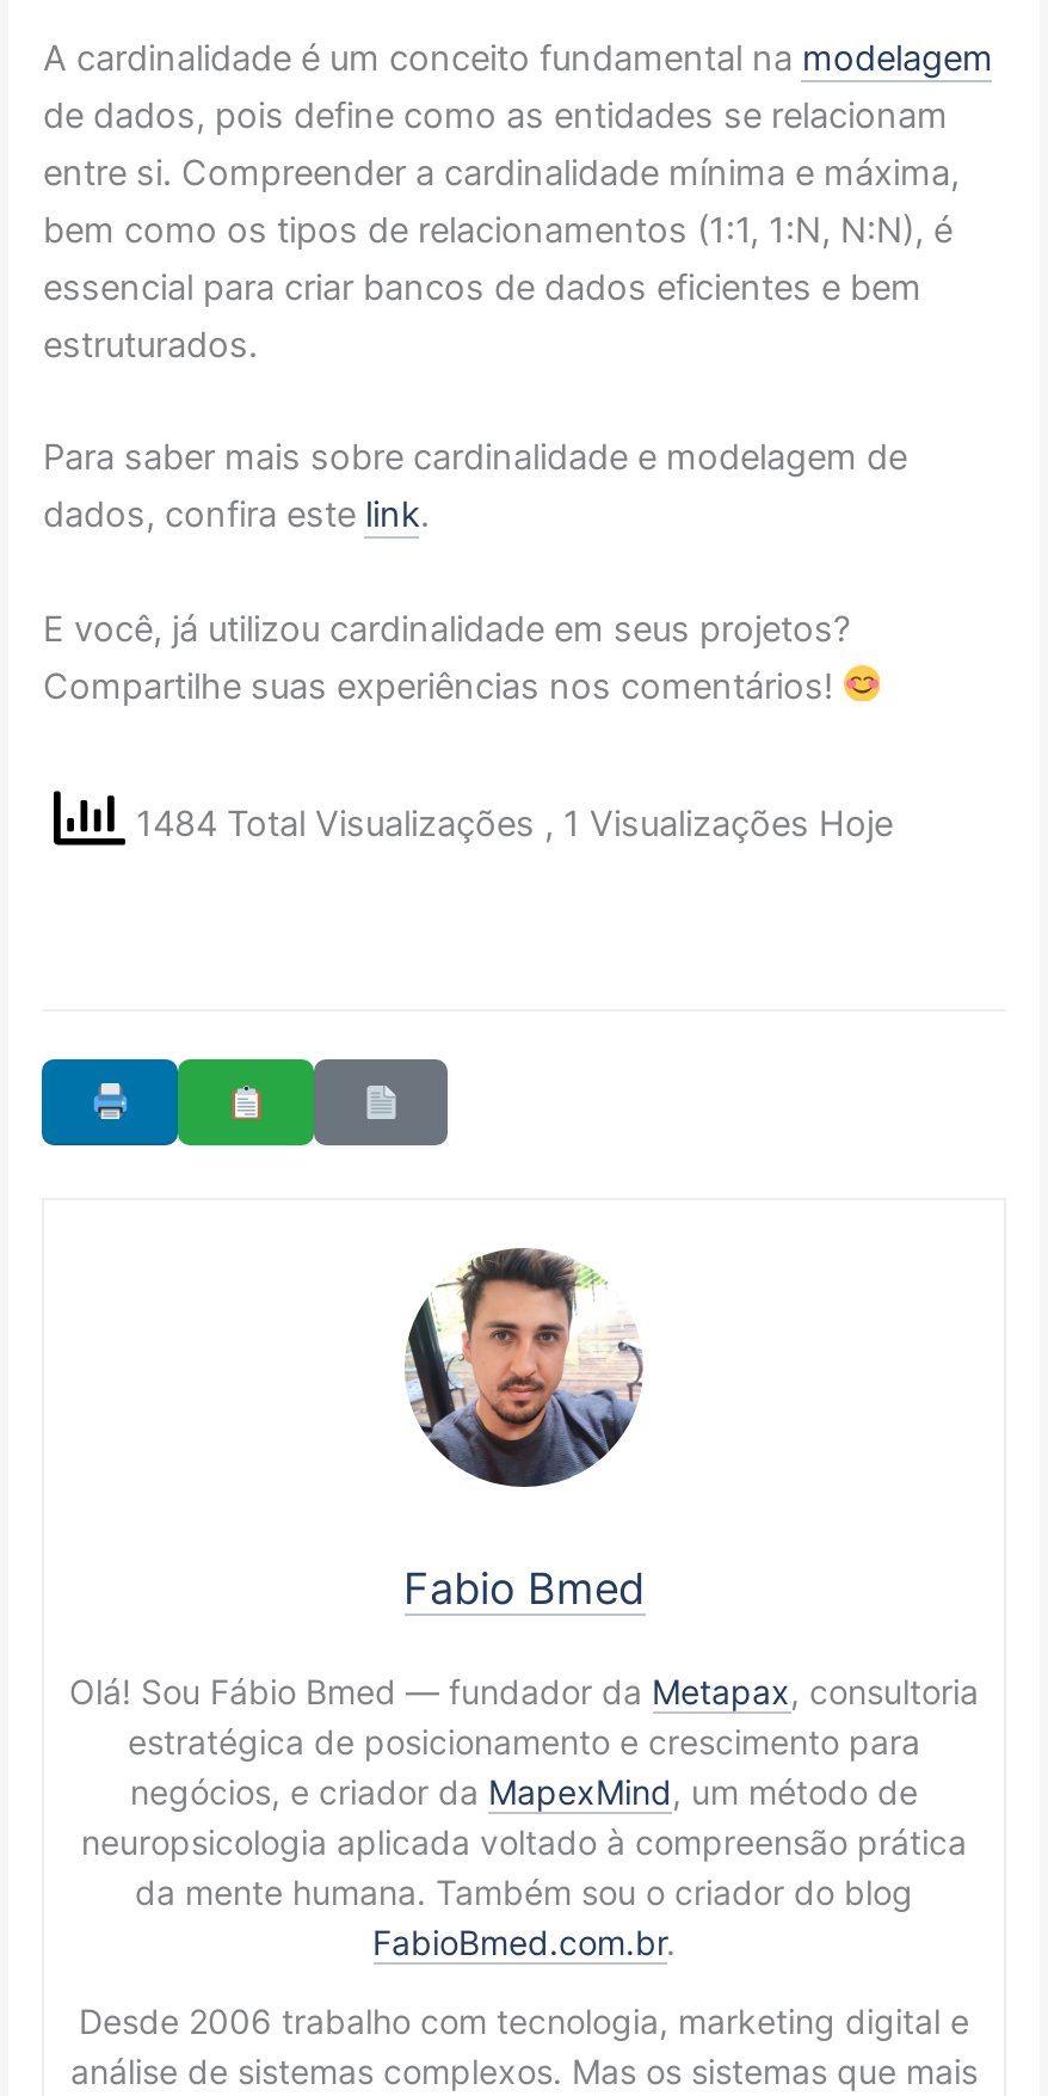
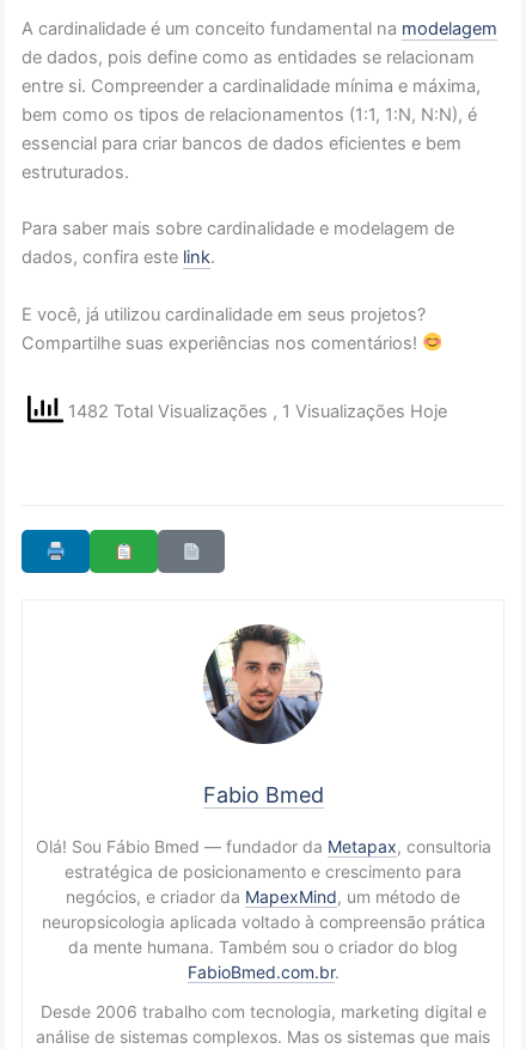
[127,802,893,845] 1484 Total Visualizações, 1 Visualizações Hoje -> [64,401,448,423] 1482 Total Visualizações, 1 Visualizações Hoje

